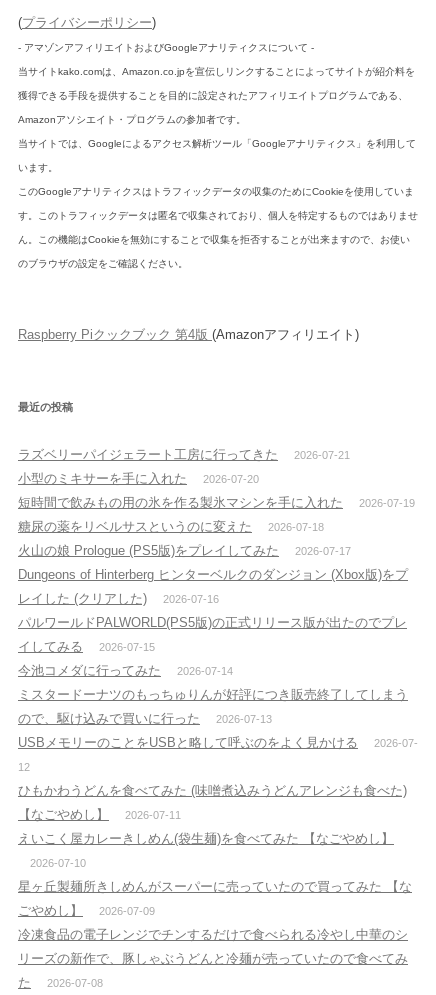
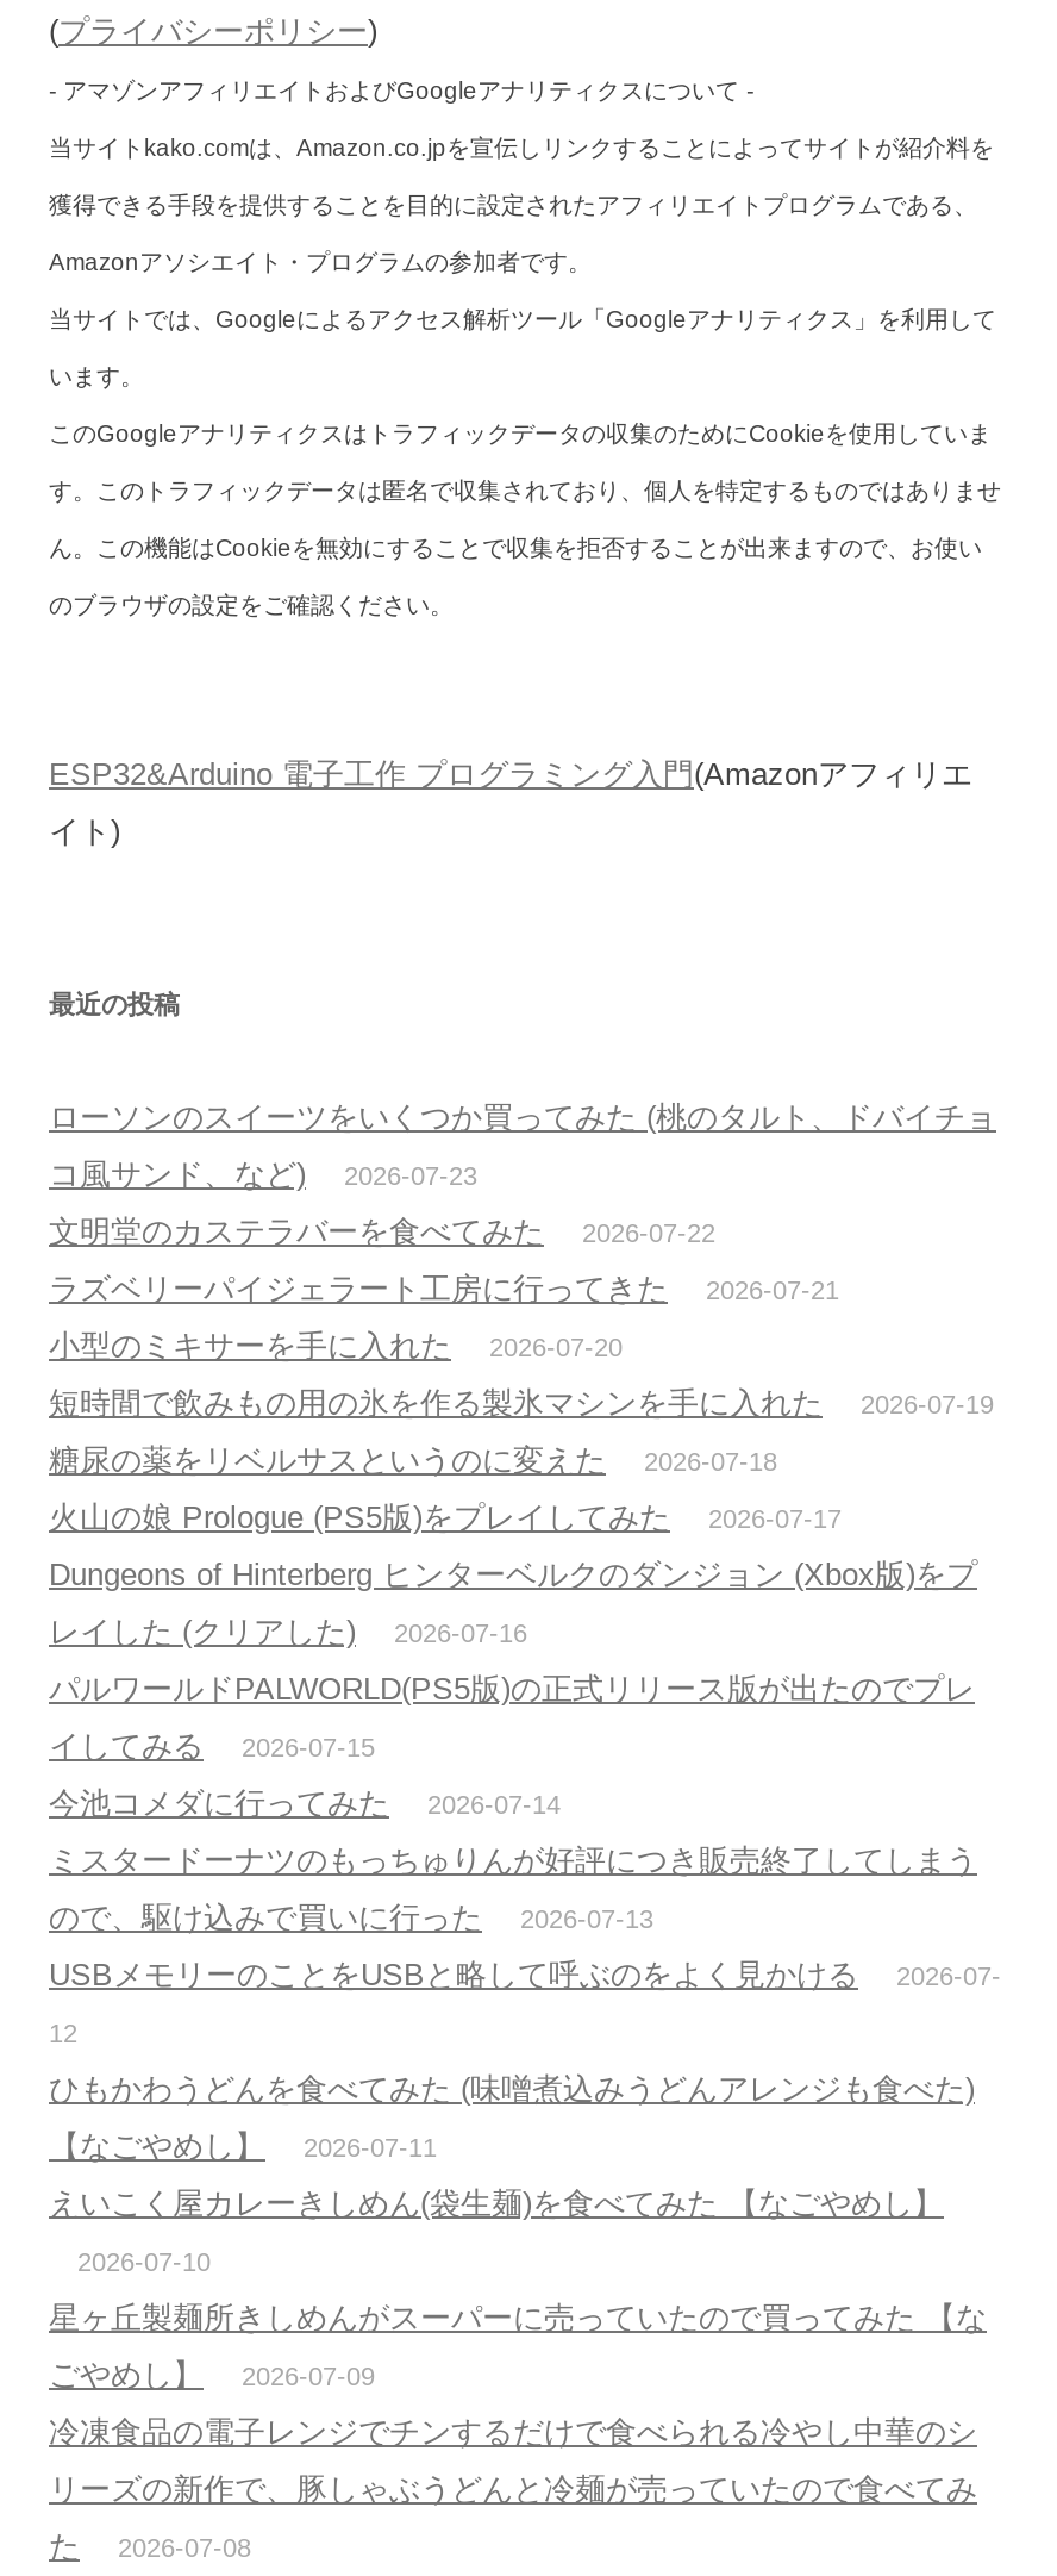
[18,327,359,342] Raspberry Piクックブック 第4版(Amazonアフィリエイト) -> [49,756,972,849] ESP32&Arduino 電子工作 プログラミング入門(Amazonアフィリエ | イト)
none -> [49,1099,996,1250] ローソンのスイーツをいくつか買ってみた (桃のタルト、ドバイチョ | コ風サンド、など) | 2026-07-23 | 文明堂のカステラバーを食べてみた | 2026-07-22

